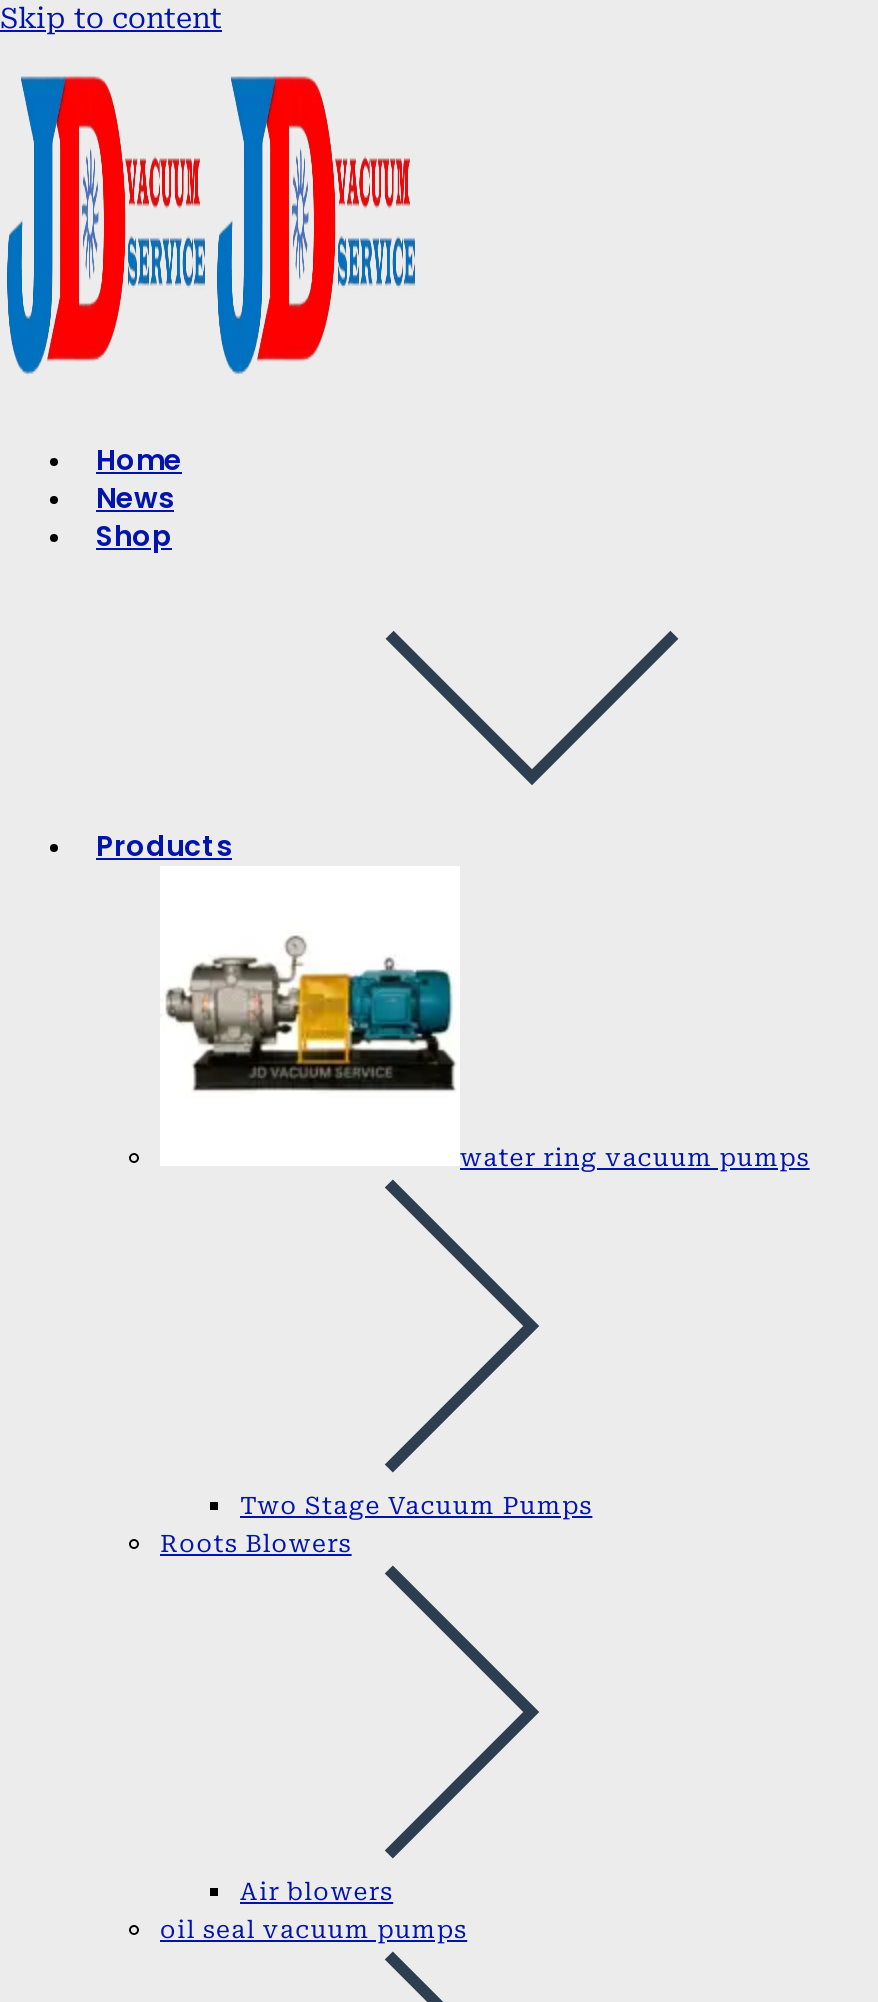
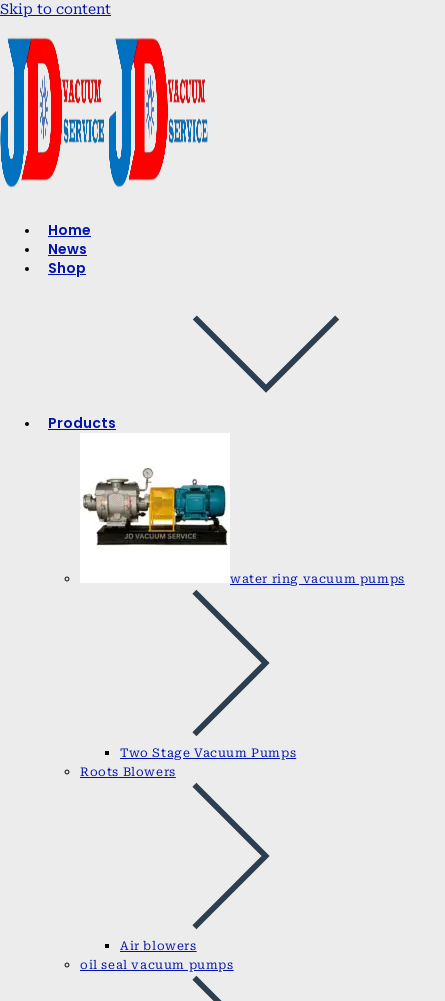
[6,78,88,370] [image] -> [3,38,51,186] [image]

